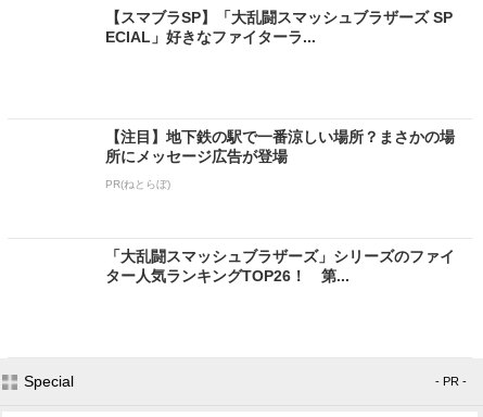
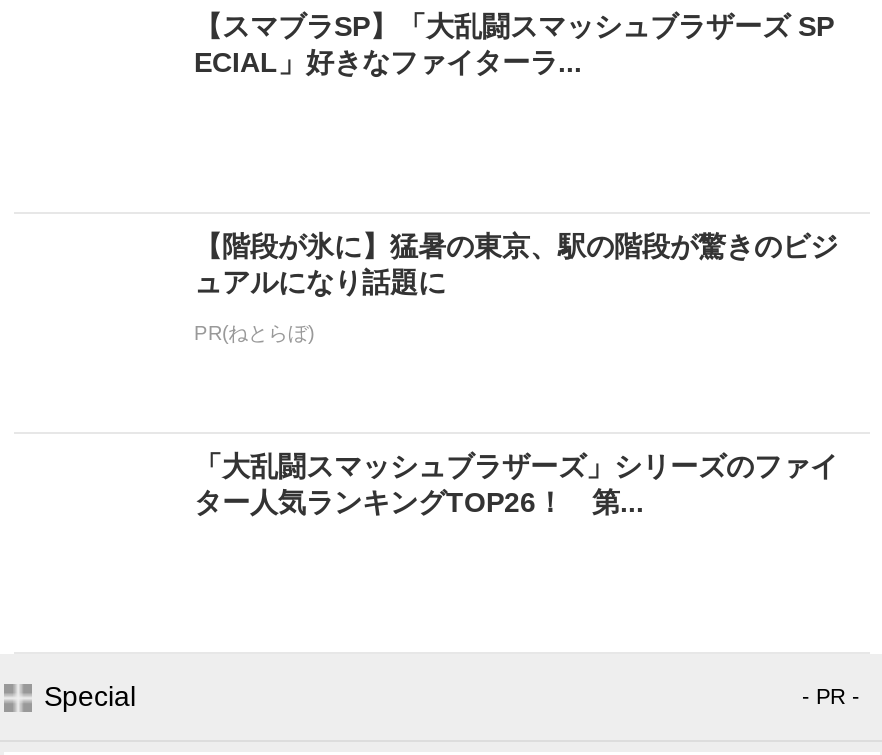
[105,128,455,165] 【注目】地下鉄の駅で一番涼しい場所？まさかの場 | 所にメッセージ広告が登場 -> [194,230,838,298] 【階段が氷に】猛暑の東京、駅の階段が驚きのビジ | ュアルになり話題に

